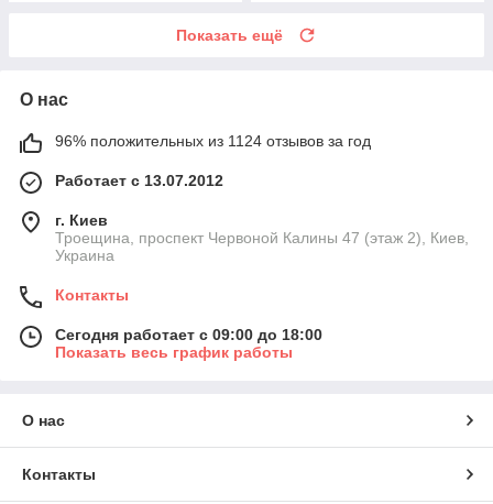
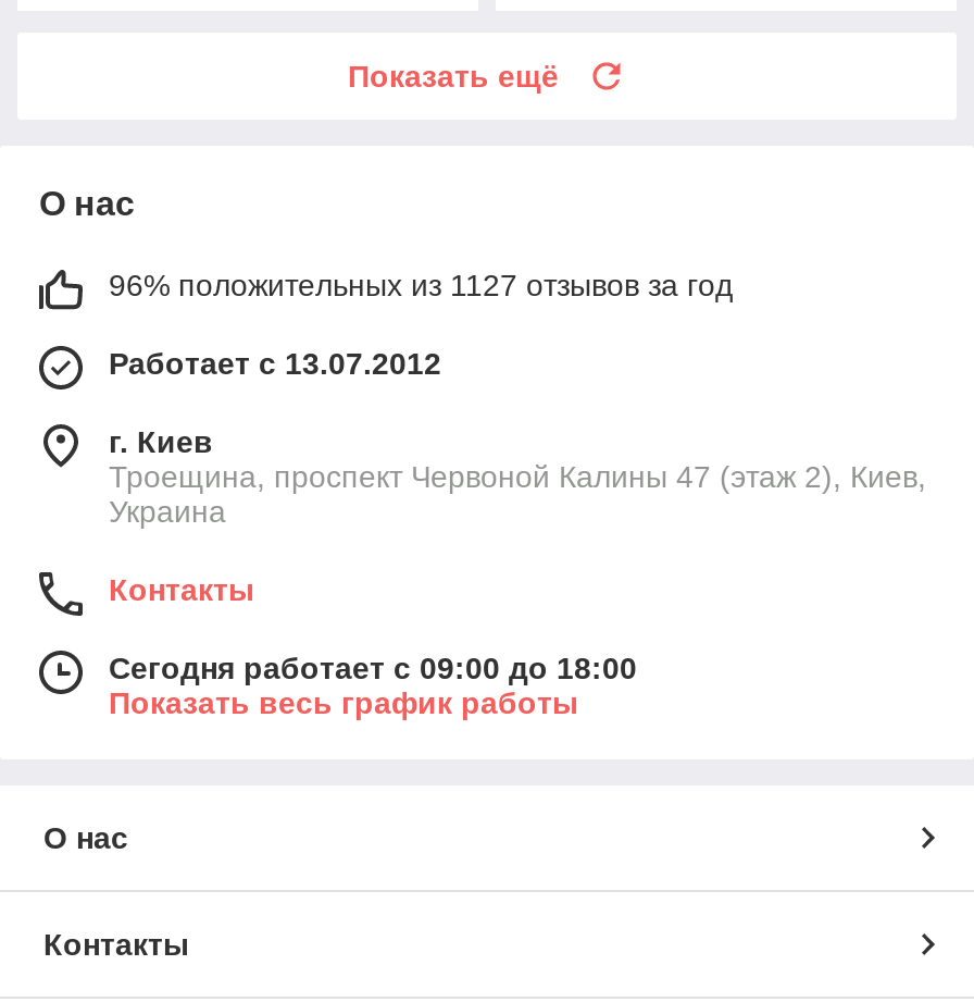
[55,132,371,149] 96% положительных из 1124 отзывов за год -> [109,267,733,302] 96% положительных из 1127 отзывов за год

